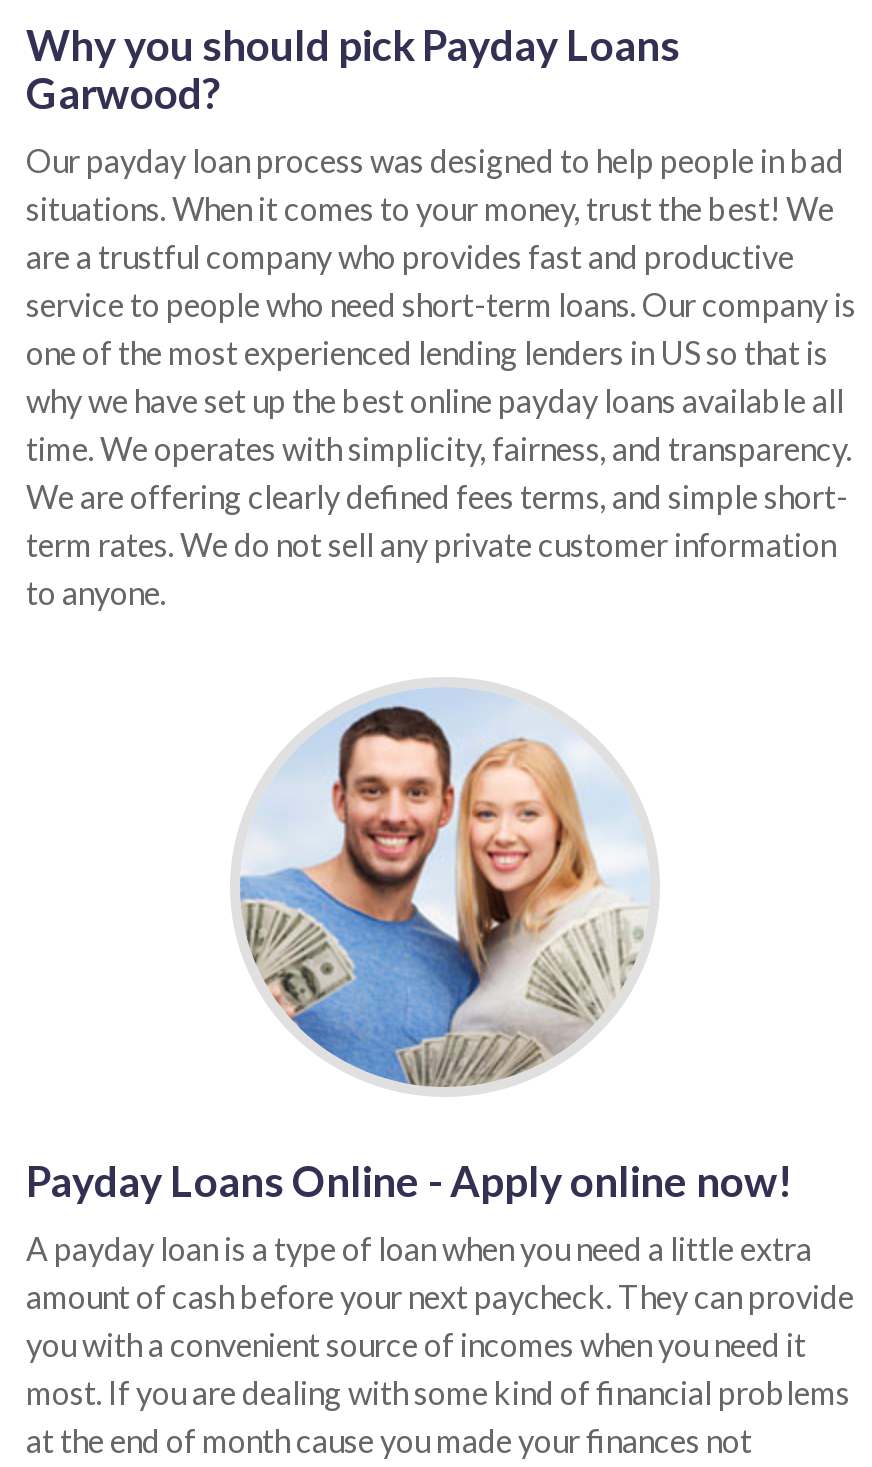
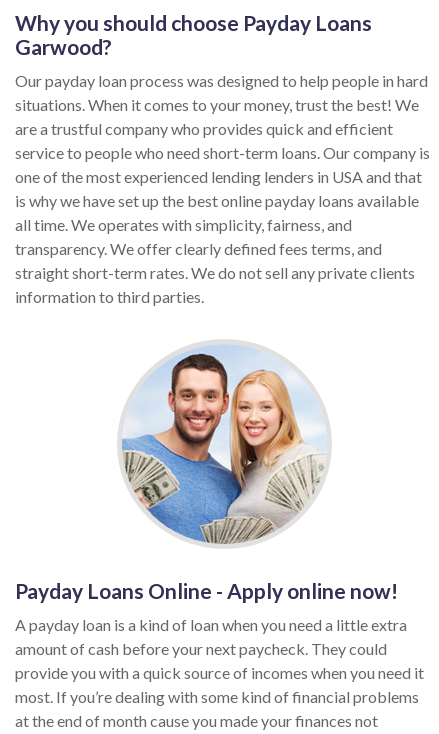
[26,19,680,69] Why you should pick Payday Loans -> [15,10,372,35] Why you should choose Payday Loans
[26,141,844,179] Our payday loan process was designed to help people in bad -> [15,71,428,90] Our payday loan process was designed to help people in hard
[26,237,794,275] are a trustful company who provides fast and productive -> [15,119,393,138] are a trustful company who provides quick and efficient
[26,333,852,611] one of the most experienced lending lenders in US so that is | why we have set up the best online payday loans available all | time. We operates with simplicity, fairness, and transparency. | We are offering clearly defined fees terms, and simple short- | term rates. We do not sell any private customer information | to anyone. -> [15,167,422,306] one of the most experienced lending lenders in USA and that | is why we have set up the best online payday loans available | all time. We operates with simplicity, fairness, and | transparency. We offer clearly defined fees terms, and | straight short-term rates. We do not sell any private clients | information to third parties.
[26,1229,854,1411] A payday loan is a type of loan when you need a little extra | amount of cash before your next paycheck. They can provide | you with a convenient source of incomes when you need it | most. If you are dealing with some kind of financial problems -> [15,615,424,706] A payday loan is a kind of loan when you need a little extra | amount of cash before your next paycheck. They could | provide you with a quick source of incomes when you need it | most. If you’re dealing with some kind of financial problems

